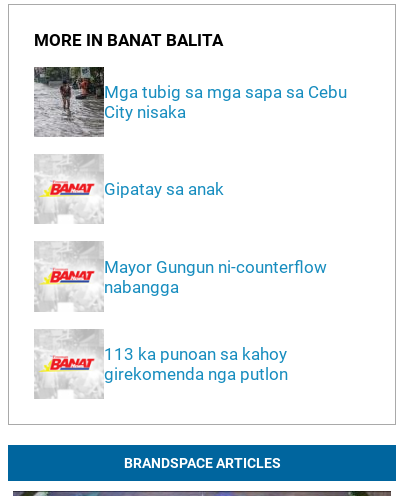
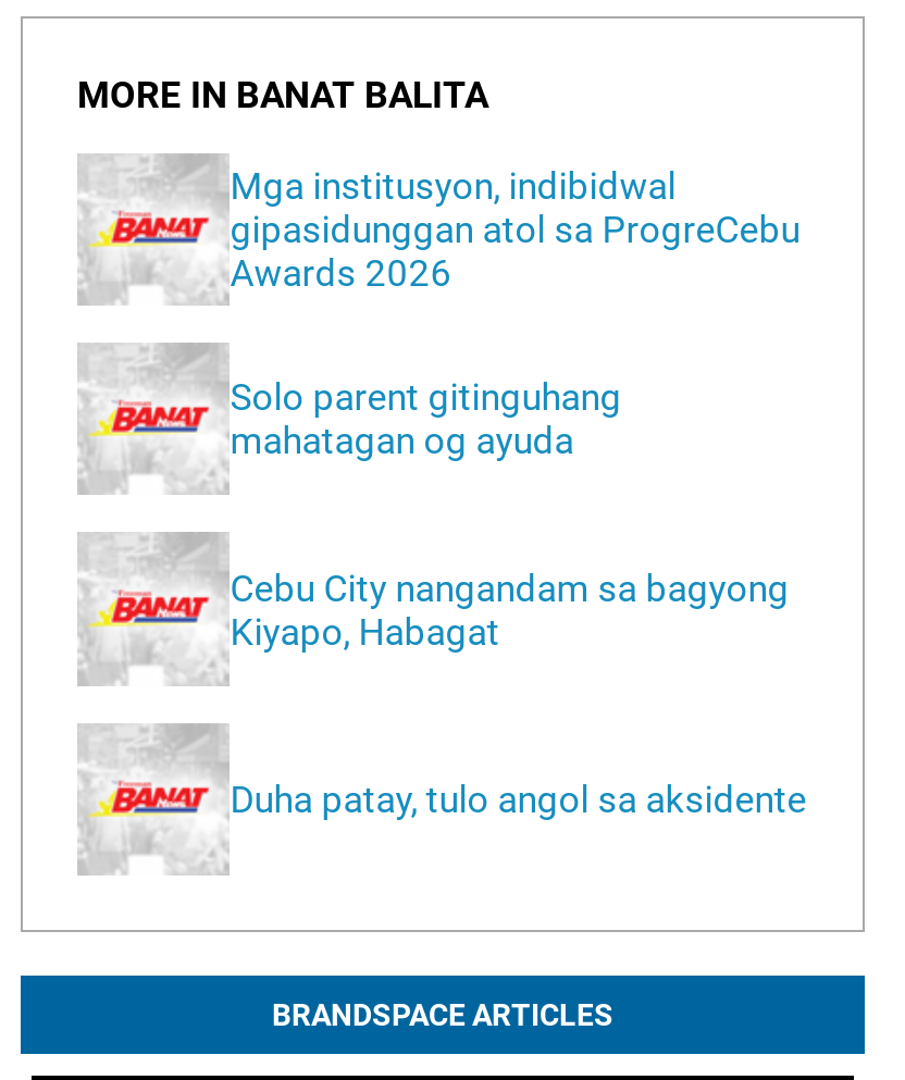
[34,66,347,137] [image] | Mga tubig sa mga sapa sa Cebu | City nisaka -> [79,153,800,303] [image] | Mga institusyon, indibidwal | gipasidunggan atol sa ProgreCebu | Awards 2026
[104,179,224,199] Gipatay sa anak -> [230,376,622,463] Solo parent gitinguhang | mahatagan og ayuda
[104,256,327,296] Mayor Gungun ni-counterflow | nabangga -> [230,566,789,653] Cebu City nangandam sa bagyong | Kiyapo, Habagat
[104,344,288,384] 113 ka punoan sa kahoy | girekomenda nga putlon -> [230,777,807,821] Duha patay, tulo angol sa aksidente

